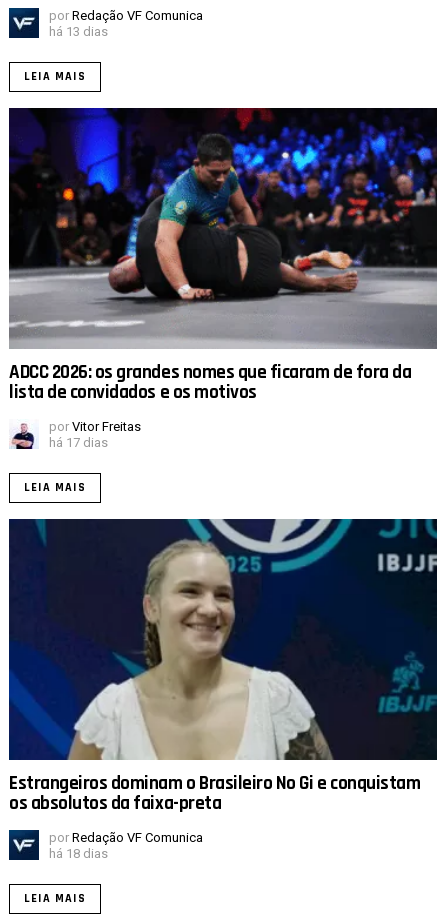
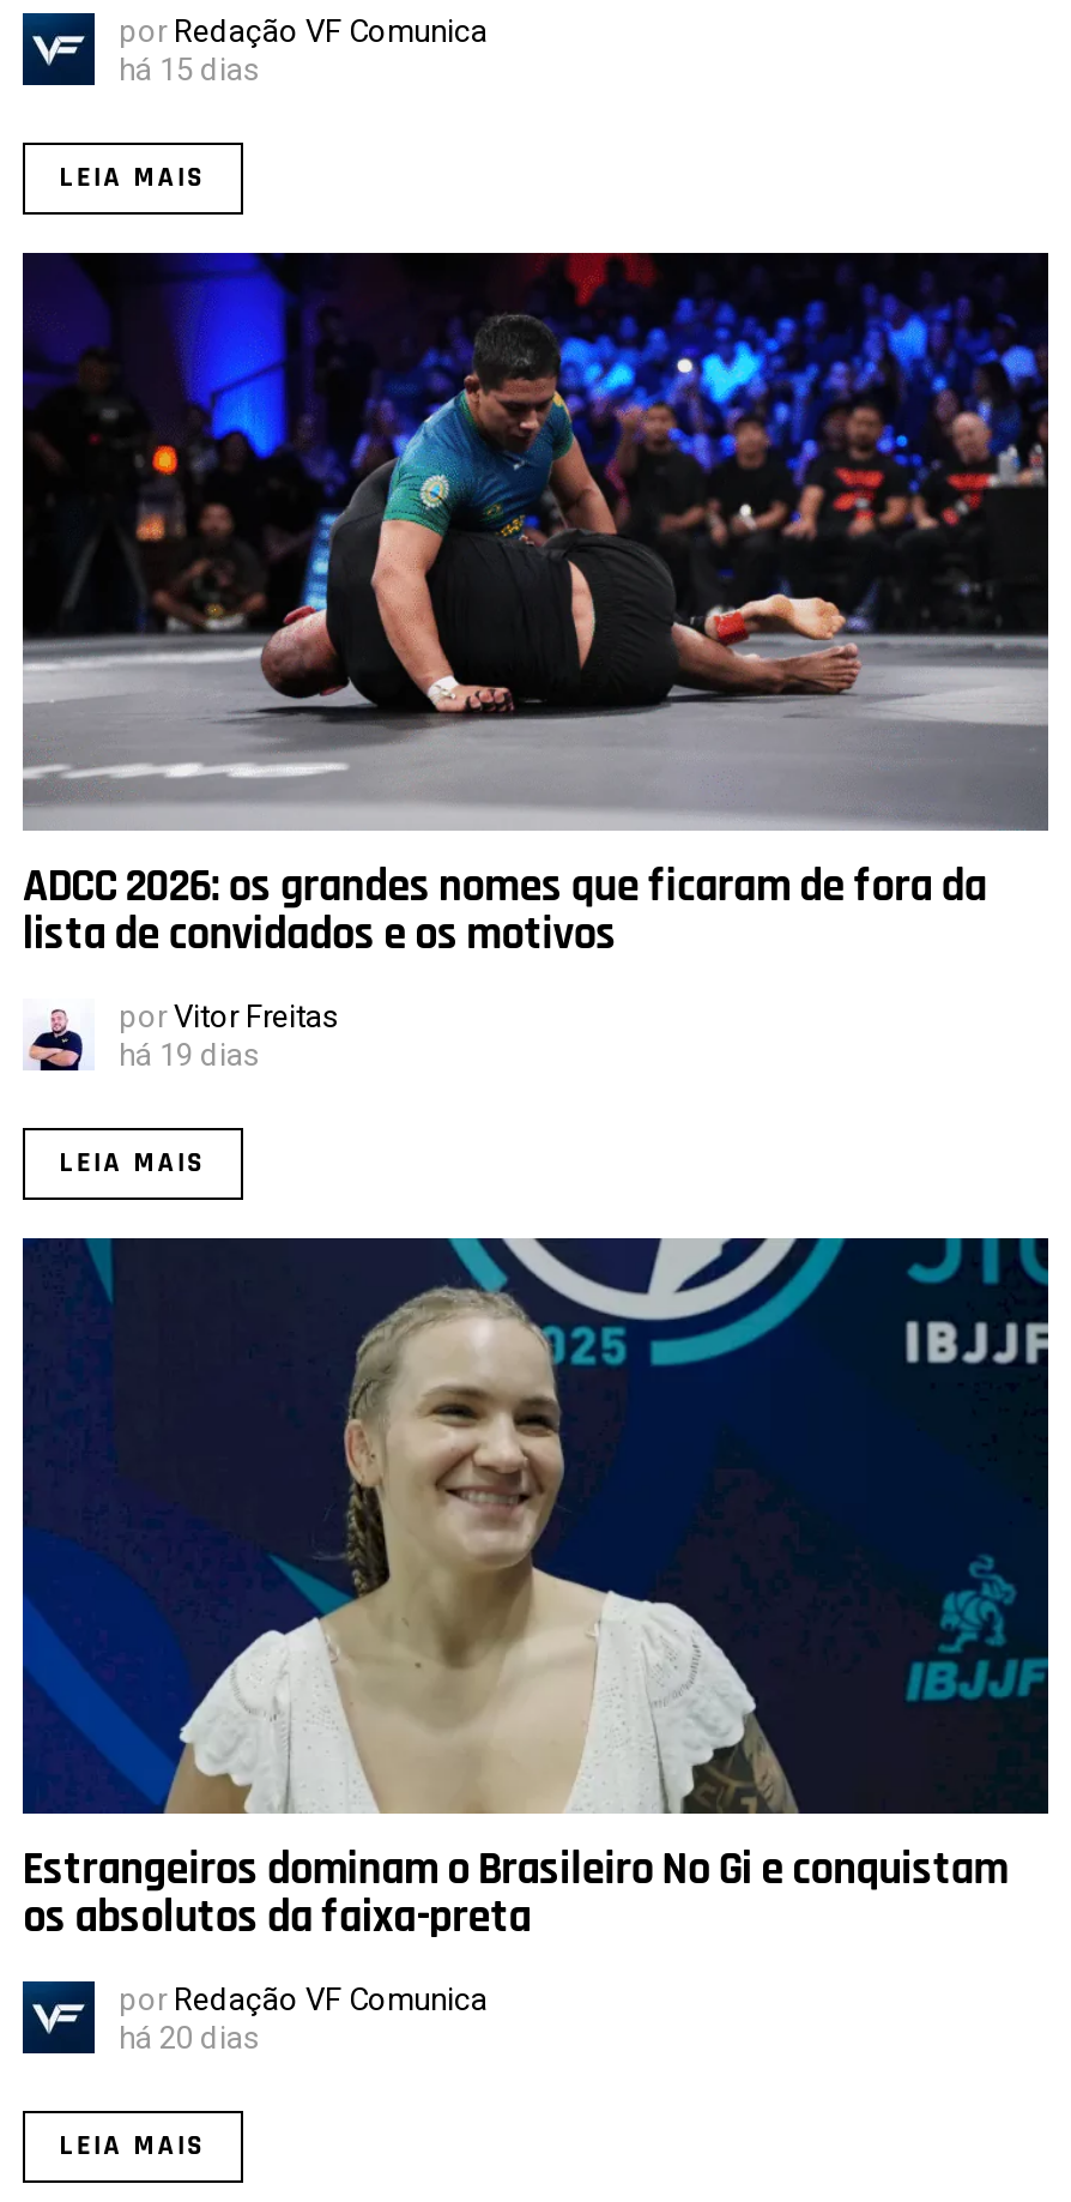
[49,23,108,38] há 13 dias -> [119,52,260,88] há 15 dias
[49,435,108,450] há 17 dias -> [119,1036,260,1072] há 19 dias
[49,846,108,861] há 18 dias -> [119,2021,260,2057] há 20 dias

